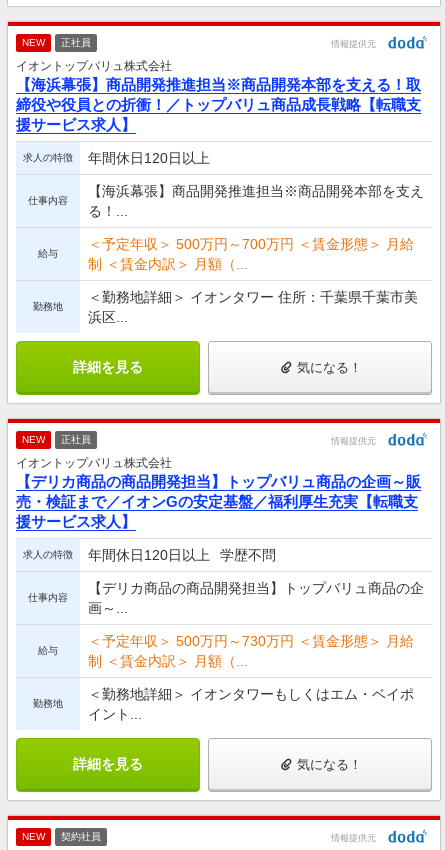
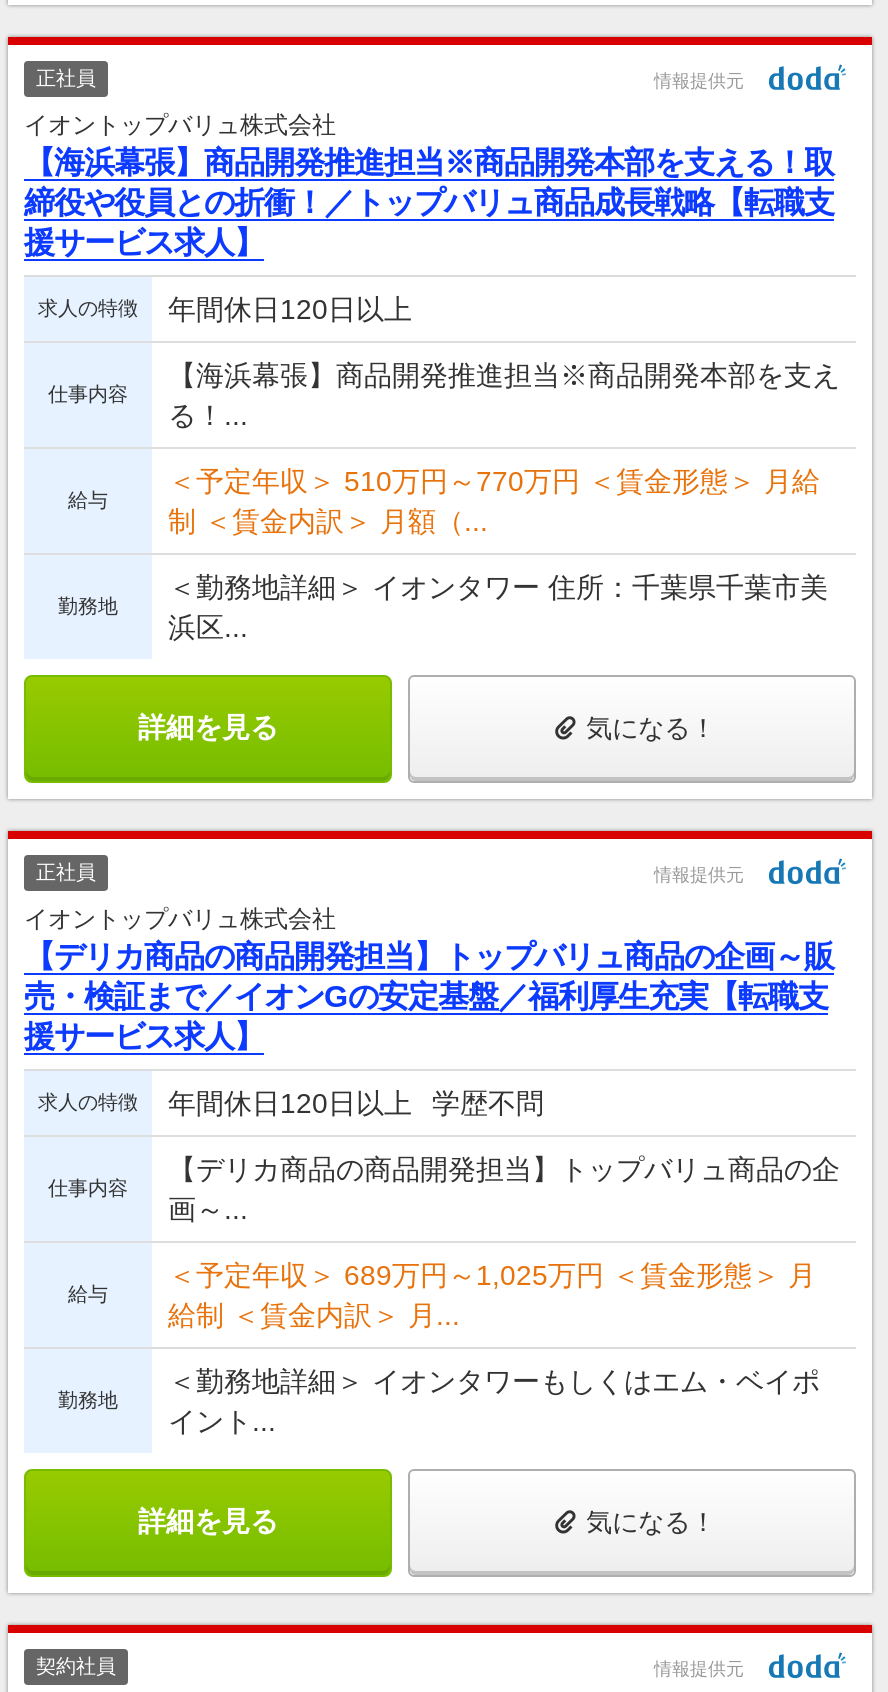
[22,37,45,48] NEW -> none
[88,236,414,252] ＜予定年収＞ 500万円～700万円 ＜賃金形態＞ 月給 -> [168,465,820,497] ＜予定年収＞ 510万円～770万円 ＜賃金形態＞ 月給
[22,434,45,445] NEW -> none
[88,633,414,669] ＜予定年収＞ 500万円～730万円 ＜賃金形態＞ 月給 | 制 ＜賃金内訳＞ 月額（... -> [168,1259,816,1331] ＜予定年収＞ 689万円～1,025万円 ＜賃金形態＞ 月 | 給制 ＜賃金内訳＞ 月...
[22,831,45,842] NEW -> none

